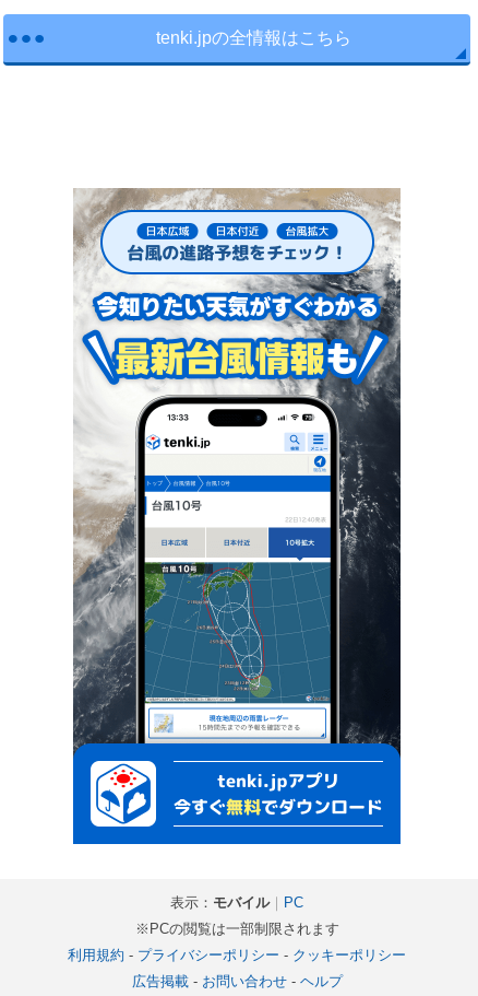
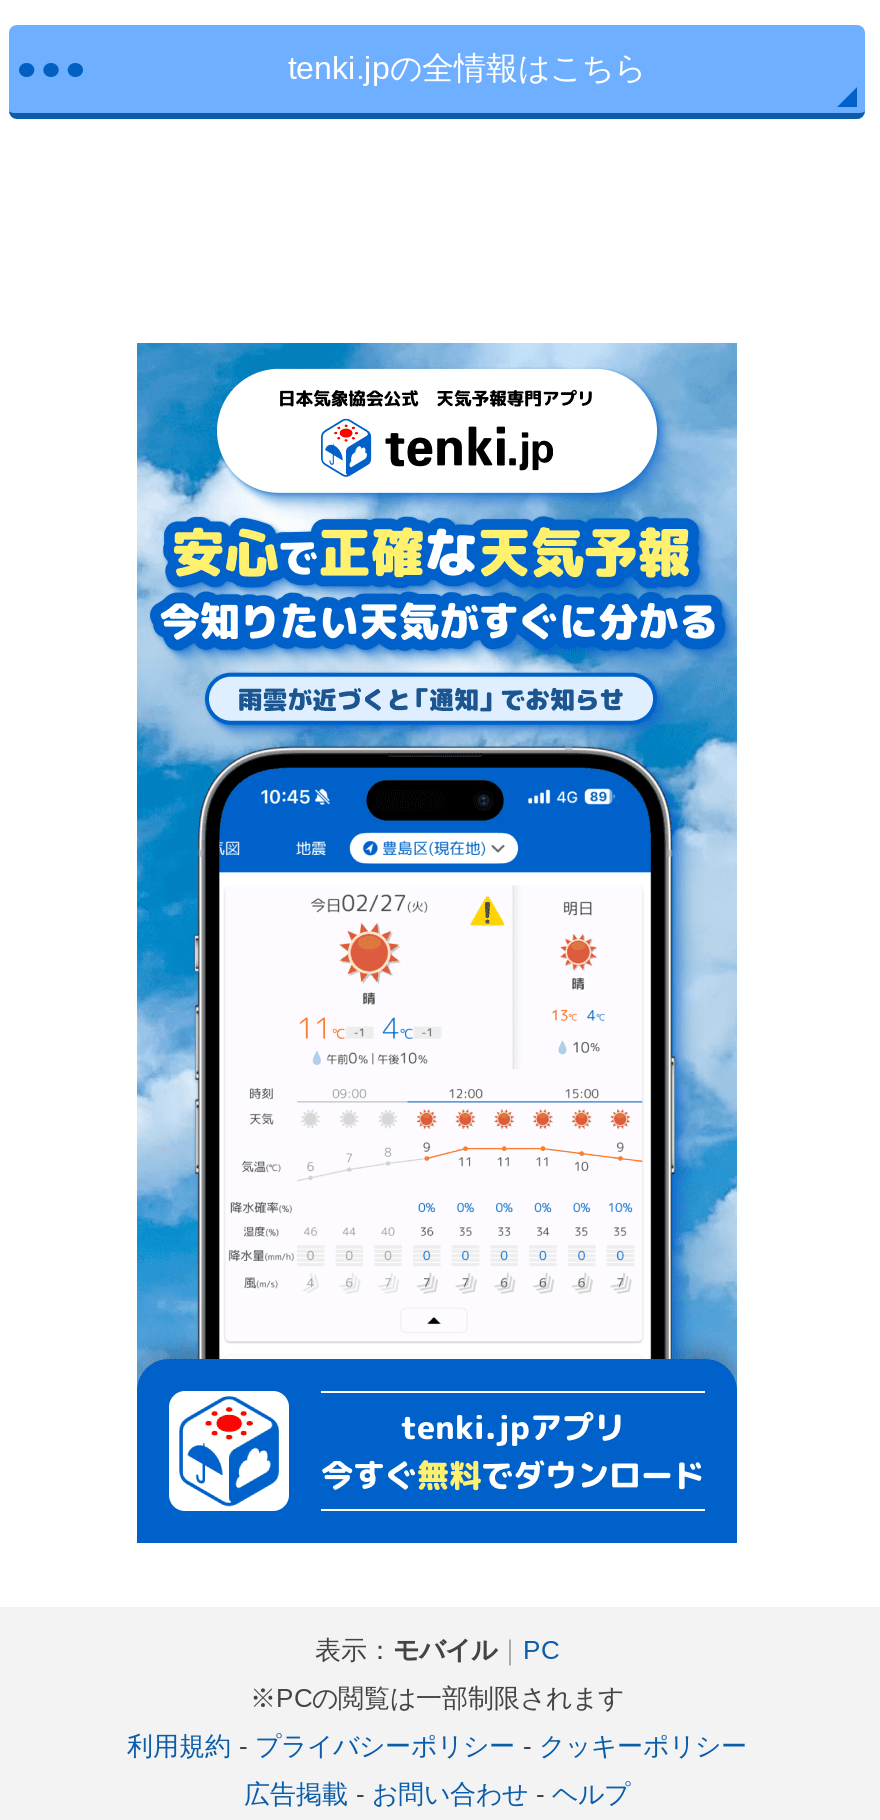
[72,187,402,757] [image] -> [135,341,739,1381] [image]

